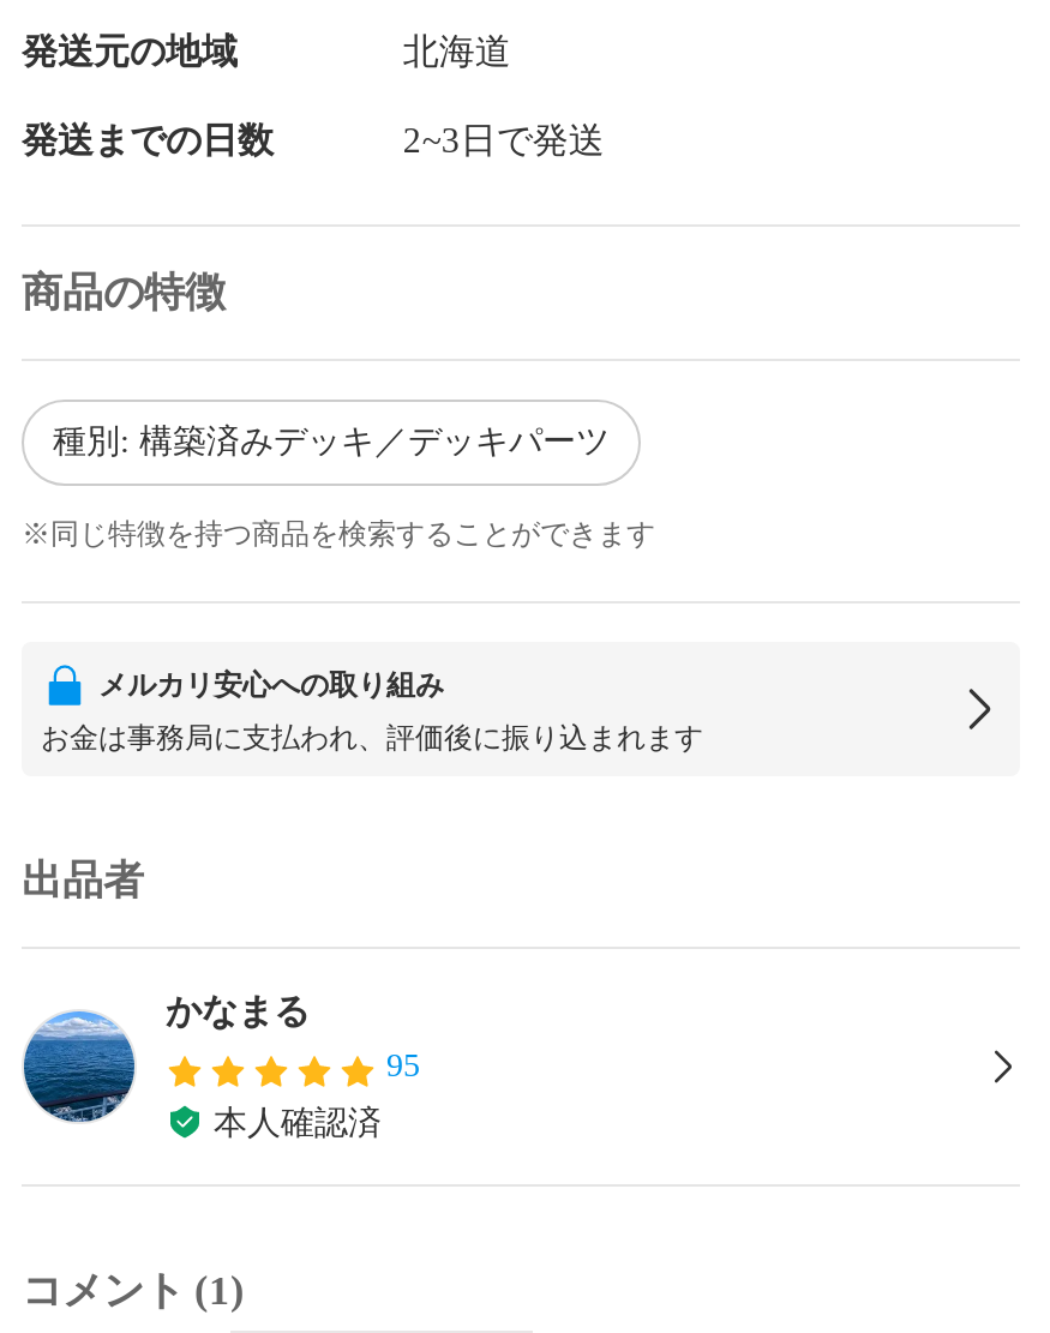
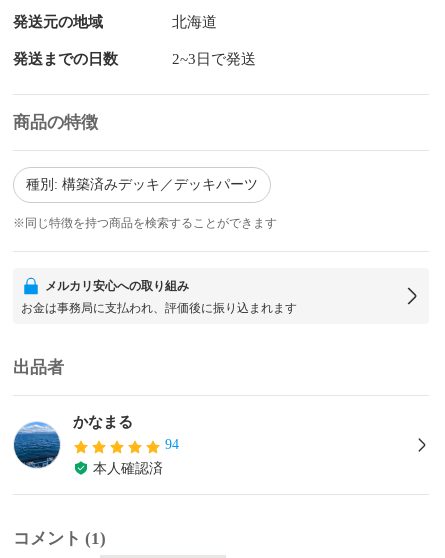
[386,1047,420,1083] 95 -> [165,437,179,452] 94

